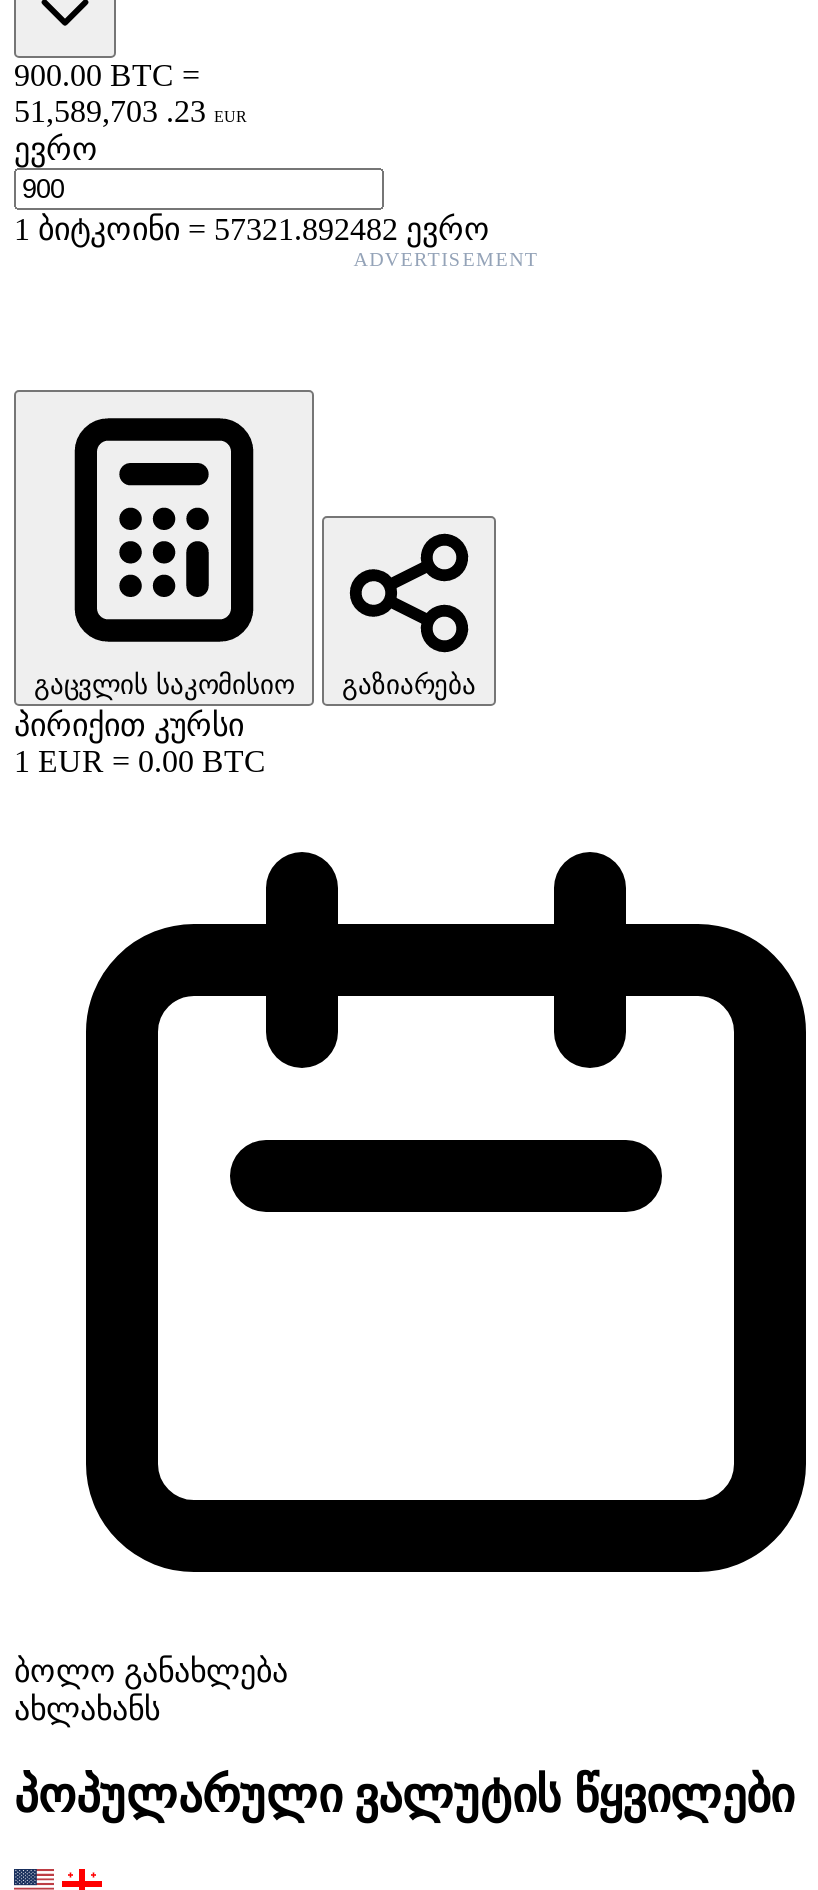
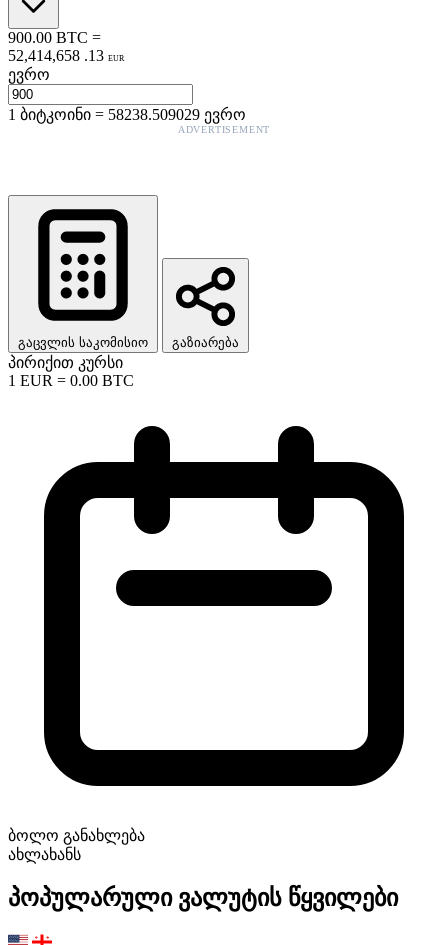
[14,94,246,128] 51,589,703 . 23 EUR -> [8,47,124,64] 52,414,658 . 13 EUR
[14,212,490,246] 1ბიტკოინი=57321.892482 ევრო -> [8,106,246,123] 1ბიტკოინი=58238.509029 ევრო

